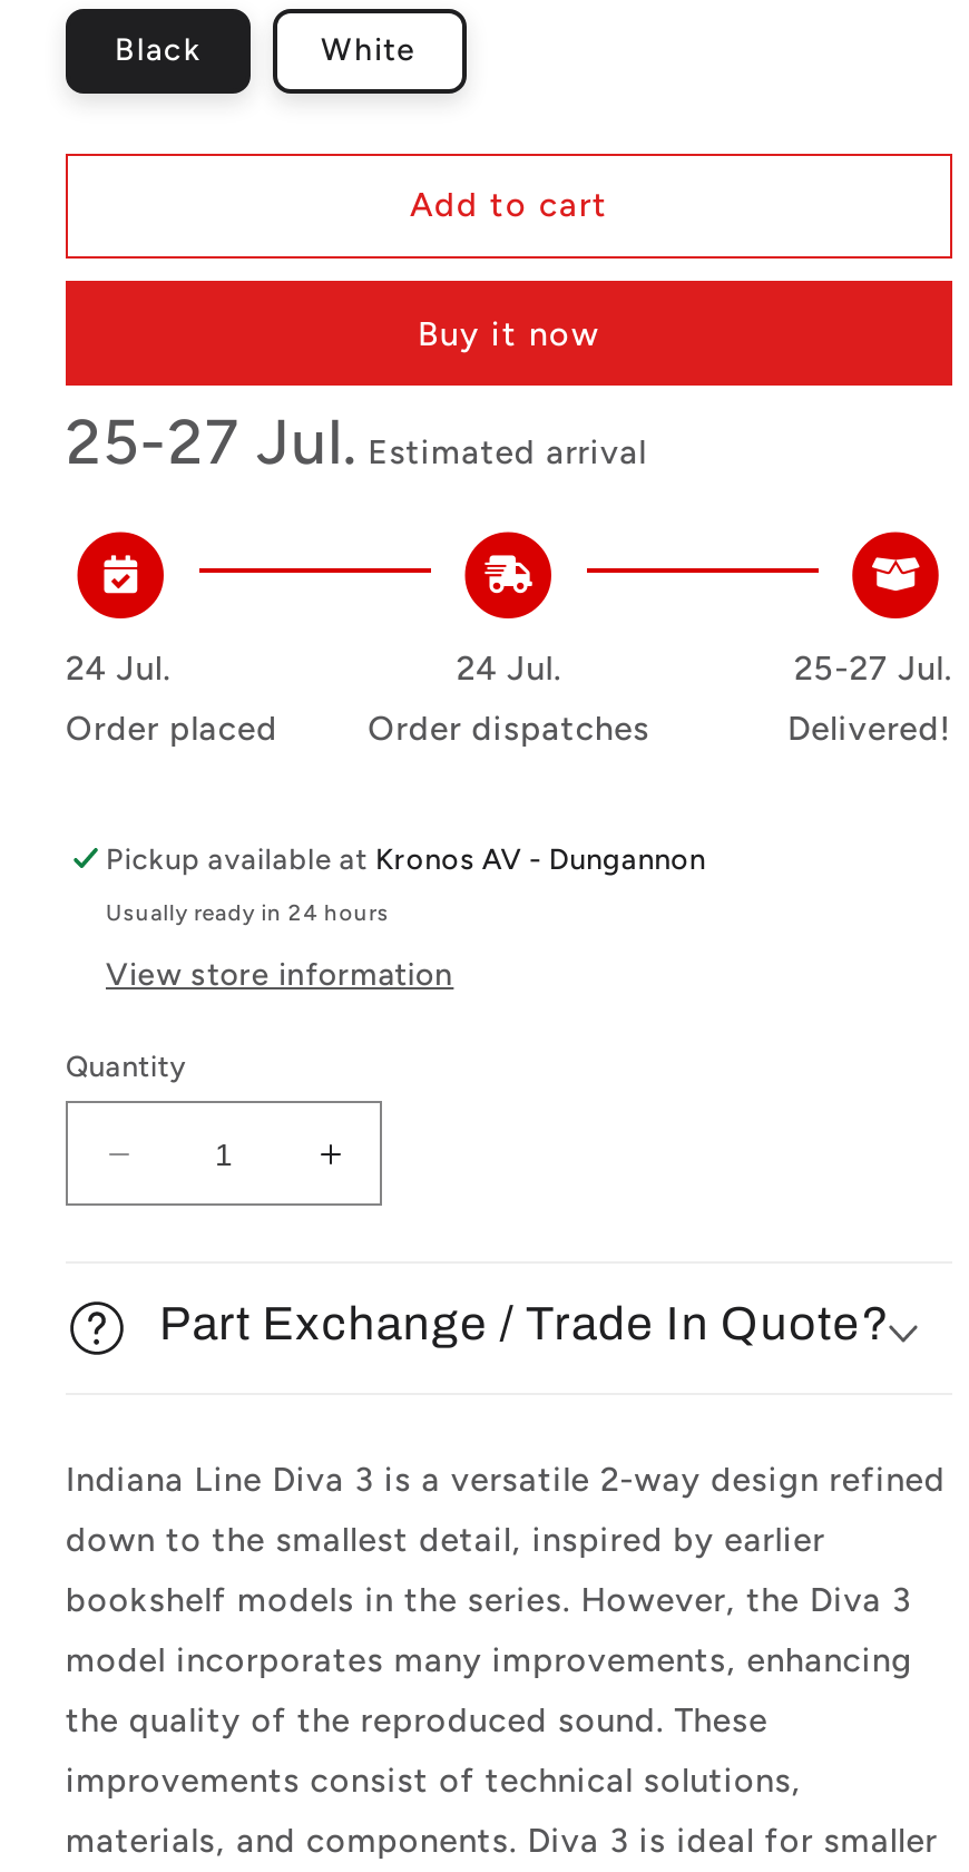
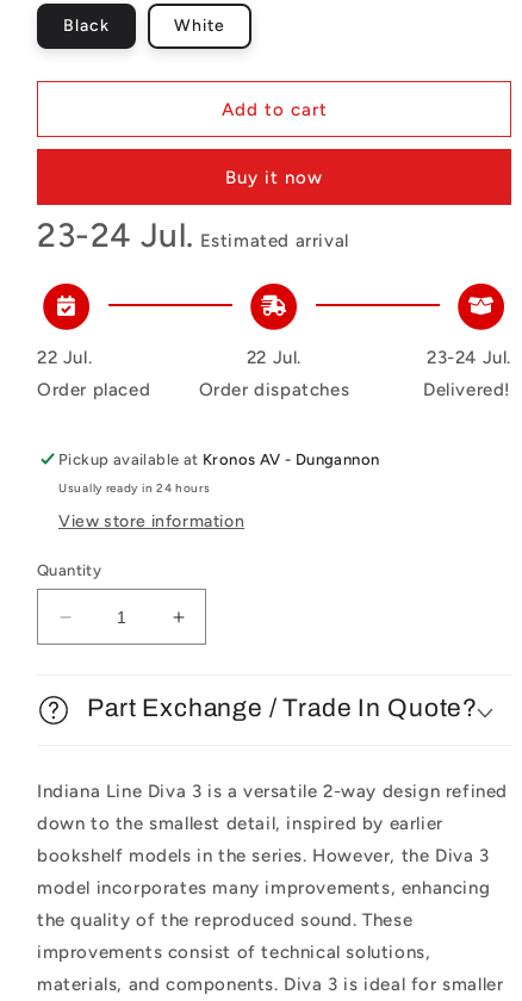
[66,402,647,478] 25-27 Jul. Estimated arrival -> [37,215,349,256] 23-24 Jul. Estimated arrival
[66,650,171,690] 24 Jul. -> [37,347,92,369] 22 Jul.
[456,650,562,690] 24 Jul. -> [247,347,302,369] 22 Jul.
[794,650,952,690] 25-27 Jul. -> [427,347,511,369] 23-24 Jul.

